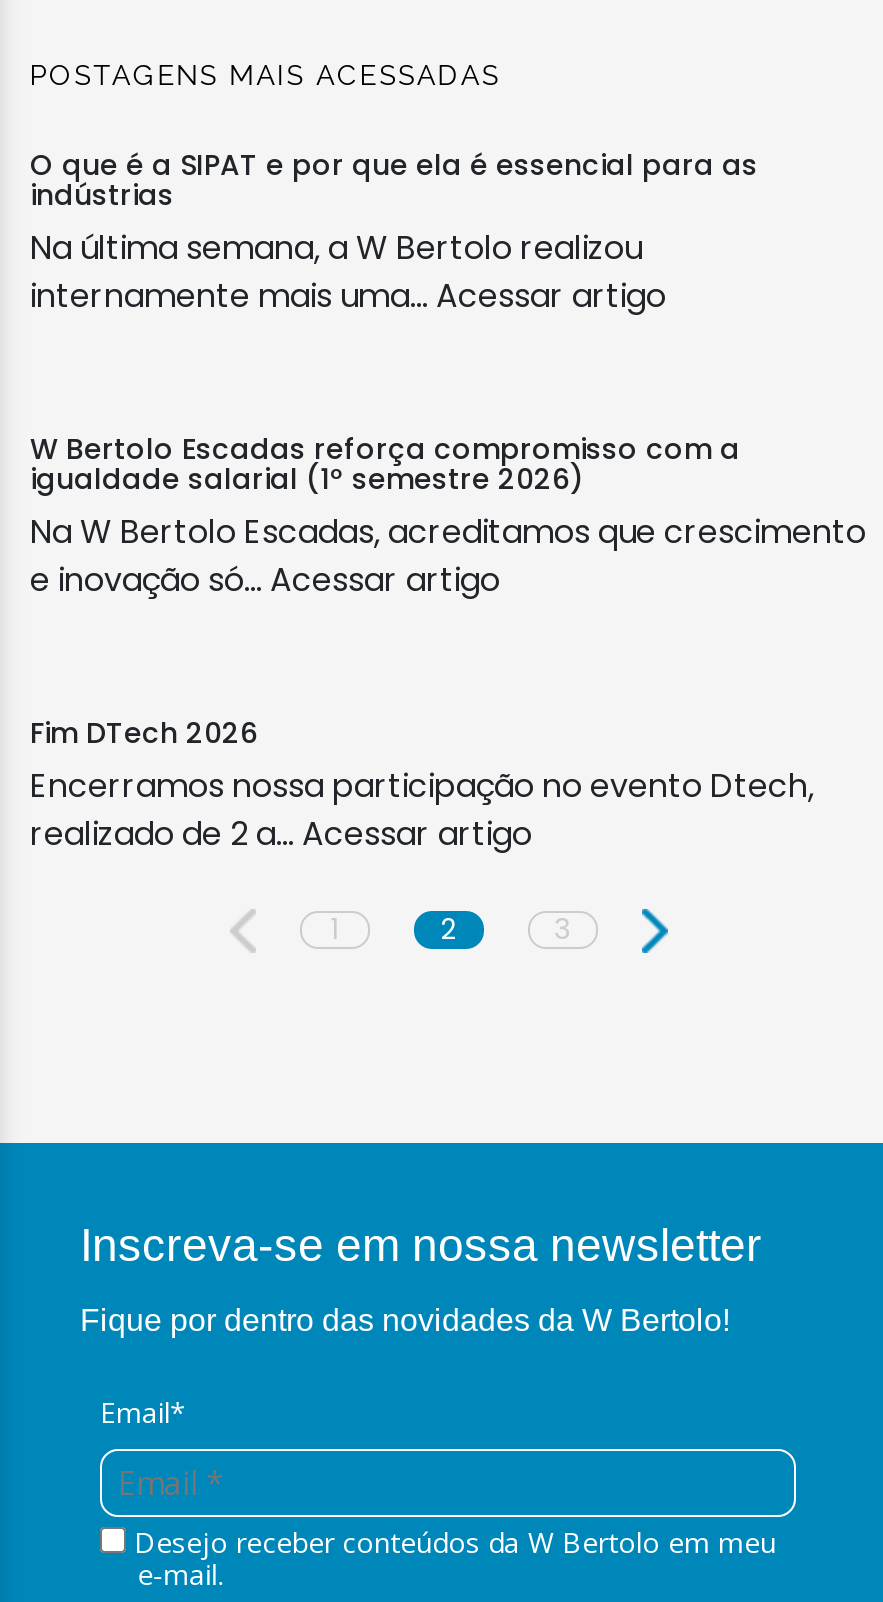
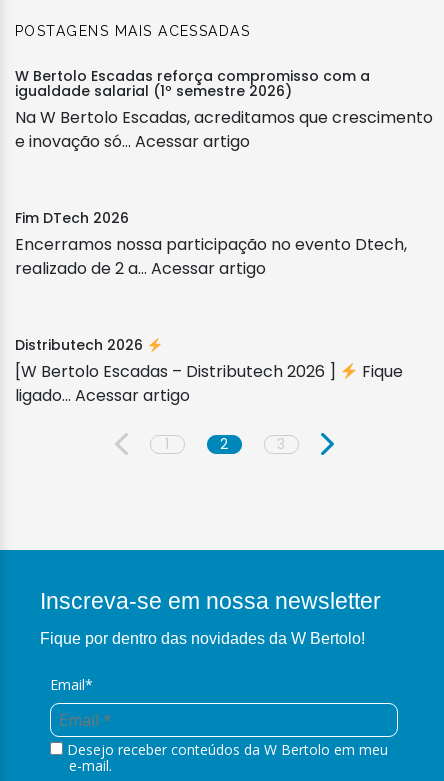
[30,144,758,318] O que é a SIPAT e por que ela é essencial para as | indústrias | Na última semana, a W Bertolo realizou | internamente mais uma... Acessar artigo -> none
moved [30,428,866,856] -> [15,65,433,279]: W Bertolo Escadas reforça compromisso com a | igualdade salarial (1º semestre 2026) | Na W Bertolo Escadas, acreditamos que crescimento | e inovação só... Acessar artigo | Fim DTech 2026 | Encerramos nossa participação no evento Dtech, | realizado de 2 a... Acessar artigo
none -> [15,335,403,407] Distributech 2026 | [W Bertolo Escadas – Distributech 2026 ] | Fique | ligado... Acessar artigo

